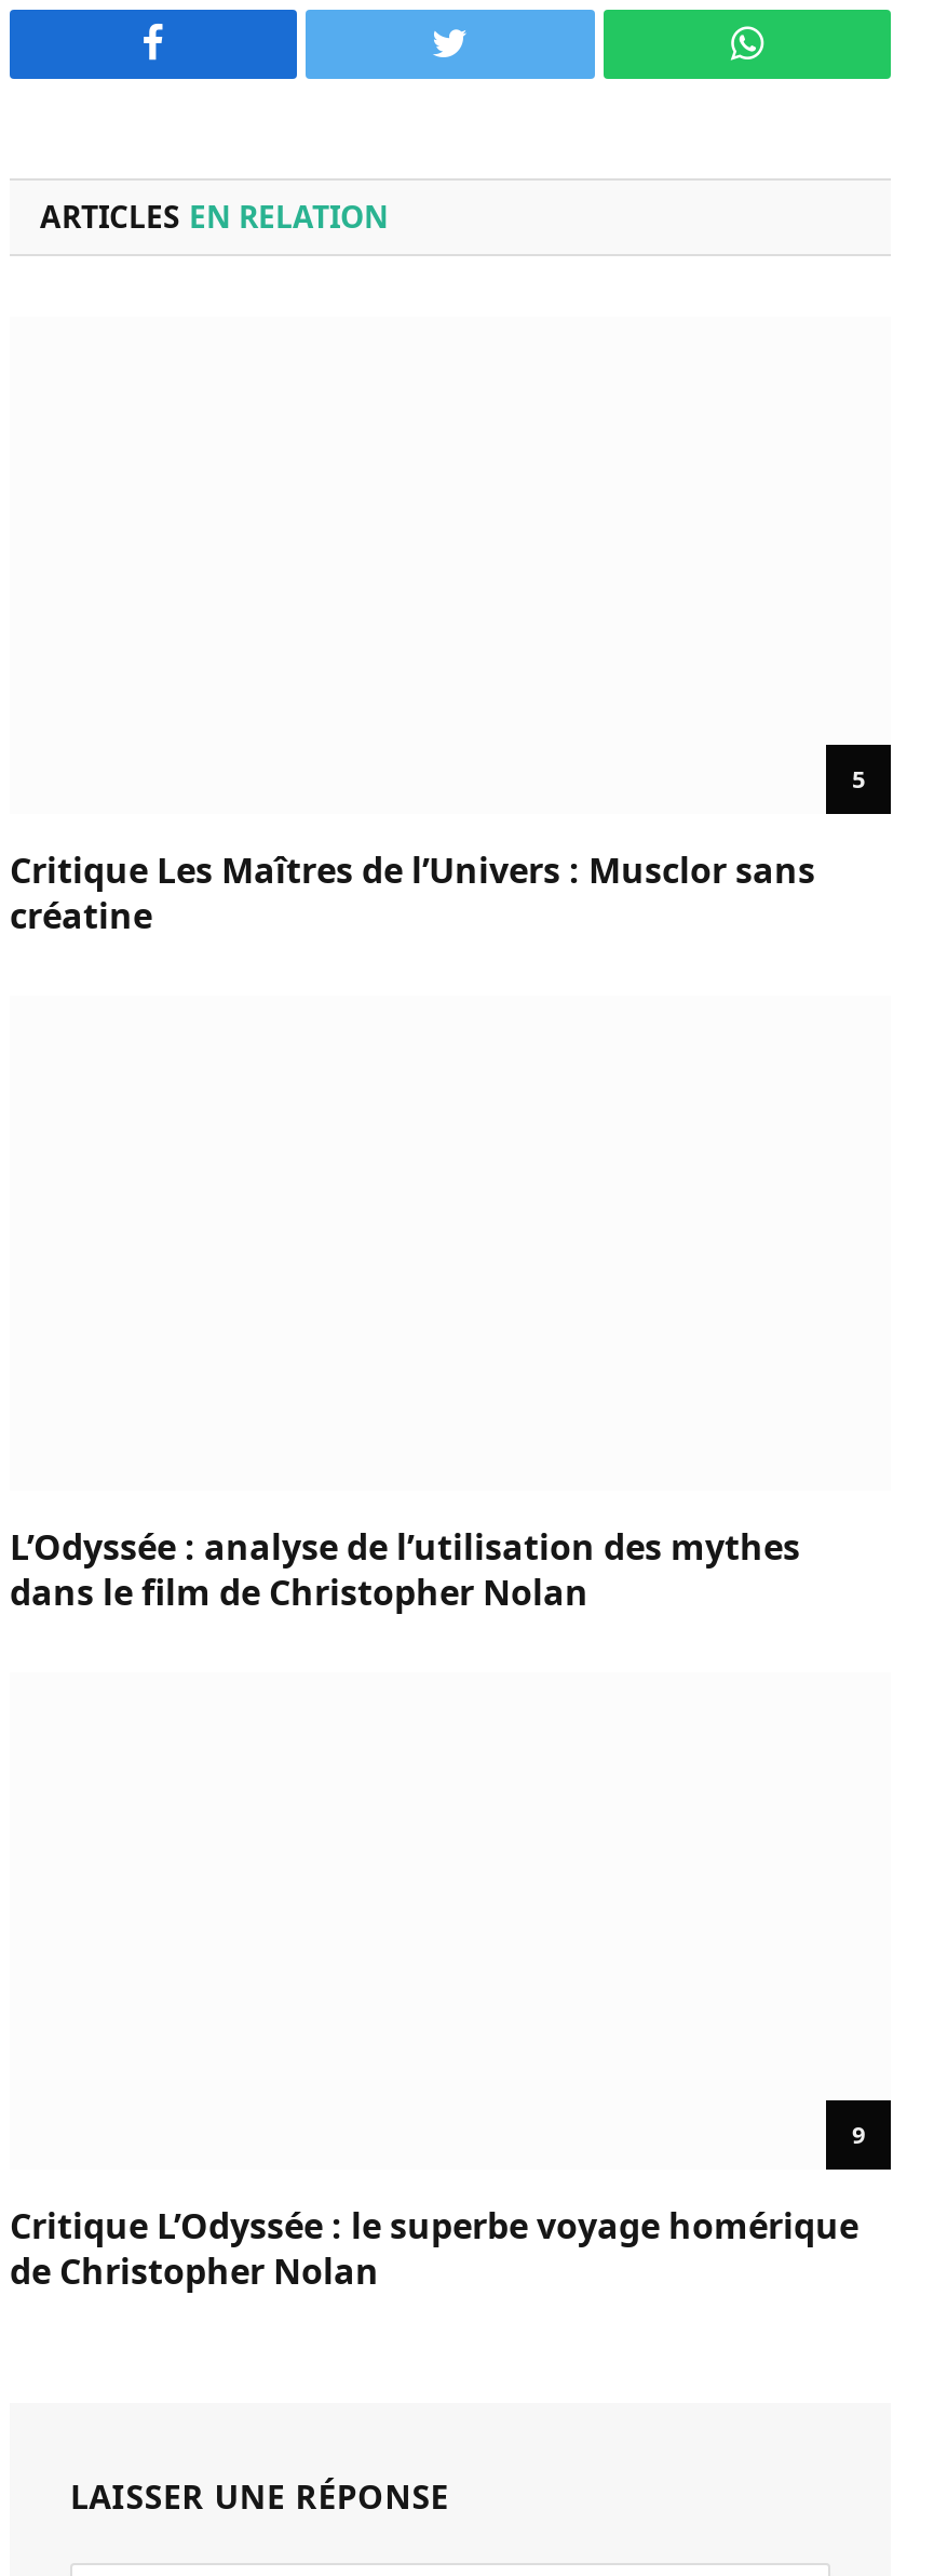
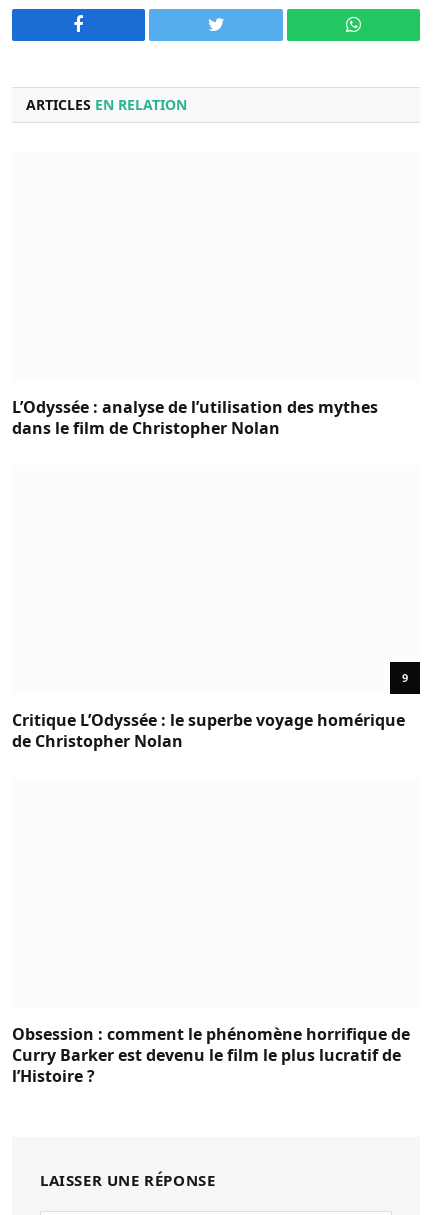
[10,762,865,939] 5 | Critique Les Maîtres de l’Univers : Musclor sans | créatine -> none
moved [10,1524,865,2295] -> [12,396,408,752]: L’Odyssée : analyse de l’utilisation des mythes | dans le film de Christopher Nolan | 9 | Critique L’Odyssée : le superbe voyage homérique | de Christopher Nolan
none -> [12,1023,410,1087] Obsession : comment le phénomène horrifique de | Curry Barker est devenu le film le plus lucratif de | l’Histoire ?

